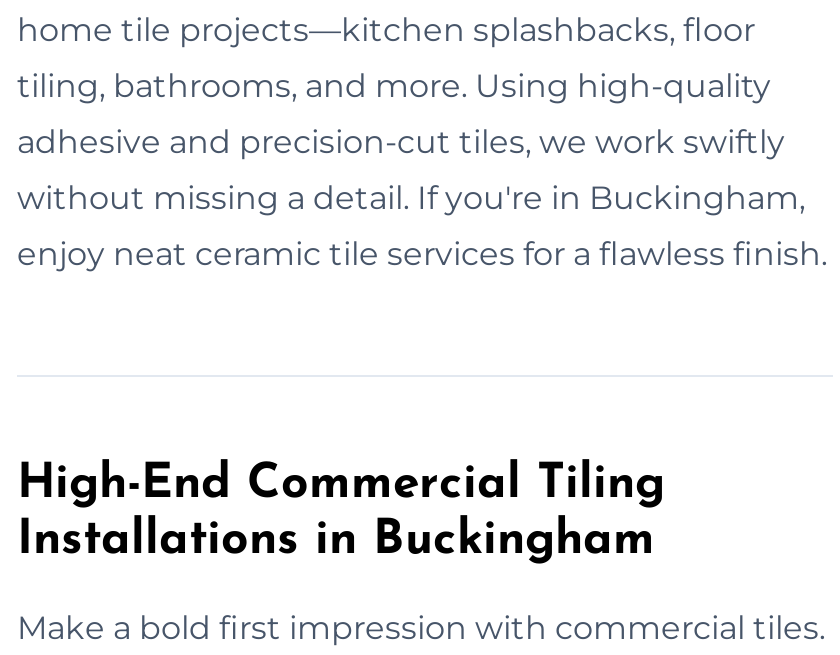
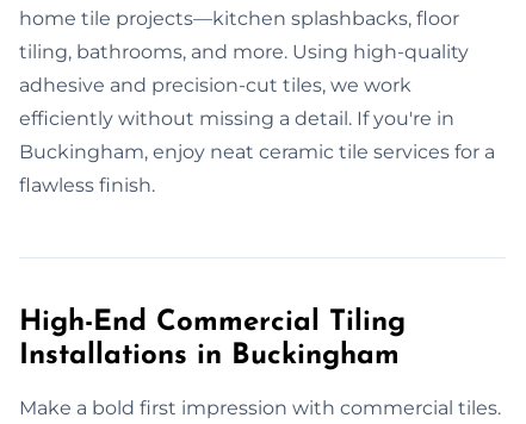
[17,122,827,272] adhesive and precision-cut tiles, we work swiftly | without missing a detail. If you're in Buckingham, | enjoy neat ceramic tile services for a flawless finish. -> [19,73,495,196] adhesive and precision-cut tiles, we work | efficiently without missing a detail. If you're in | Buckingham, enjoy neat ceramic tile services for a | flawless finish.

